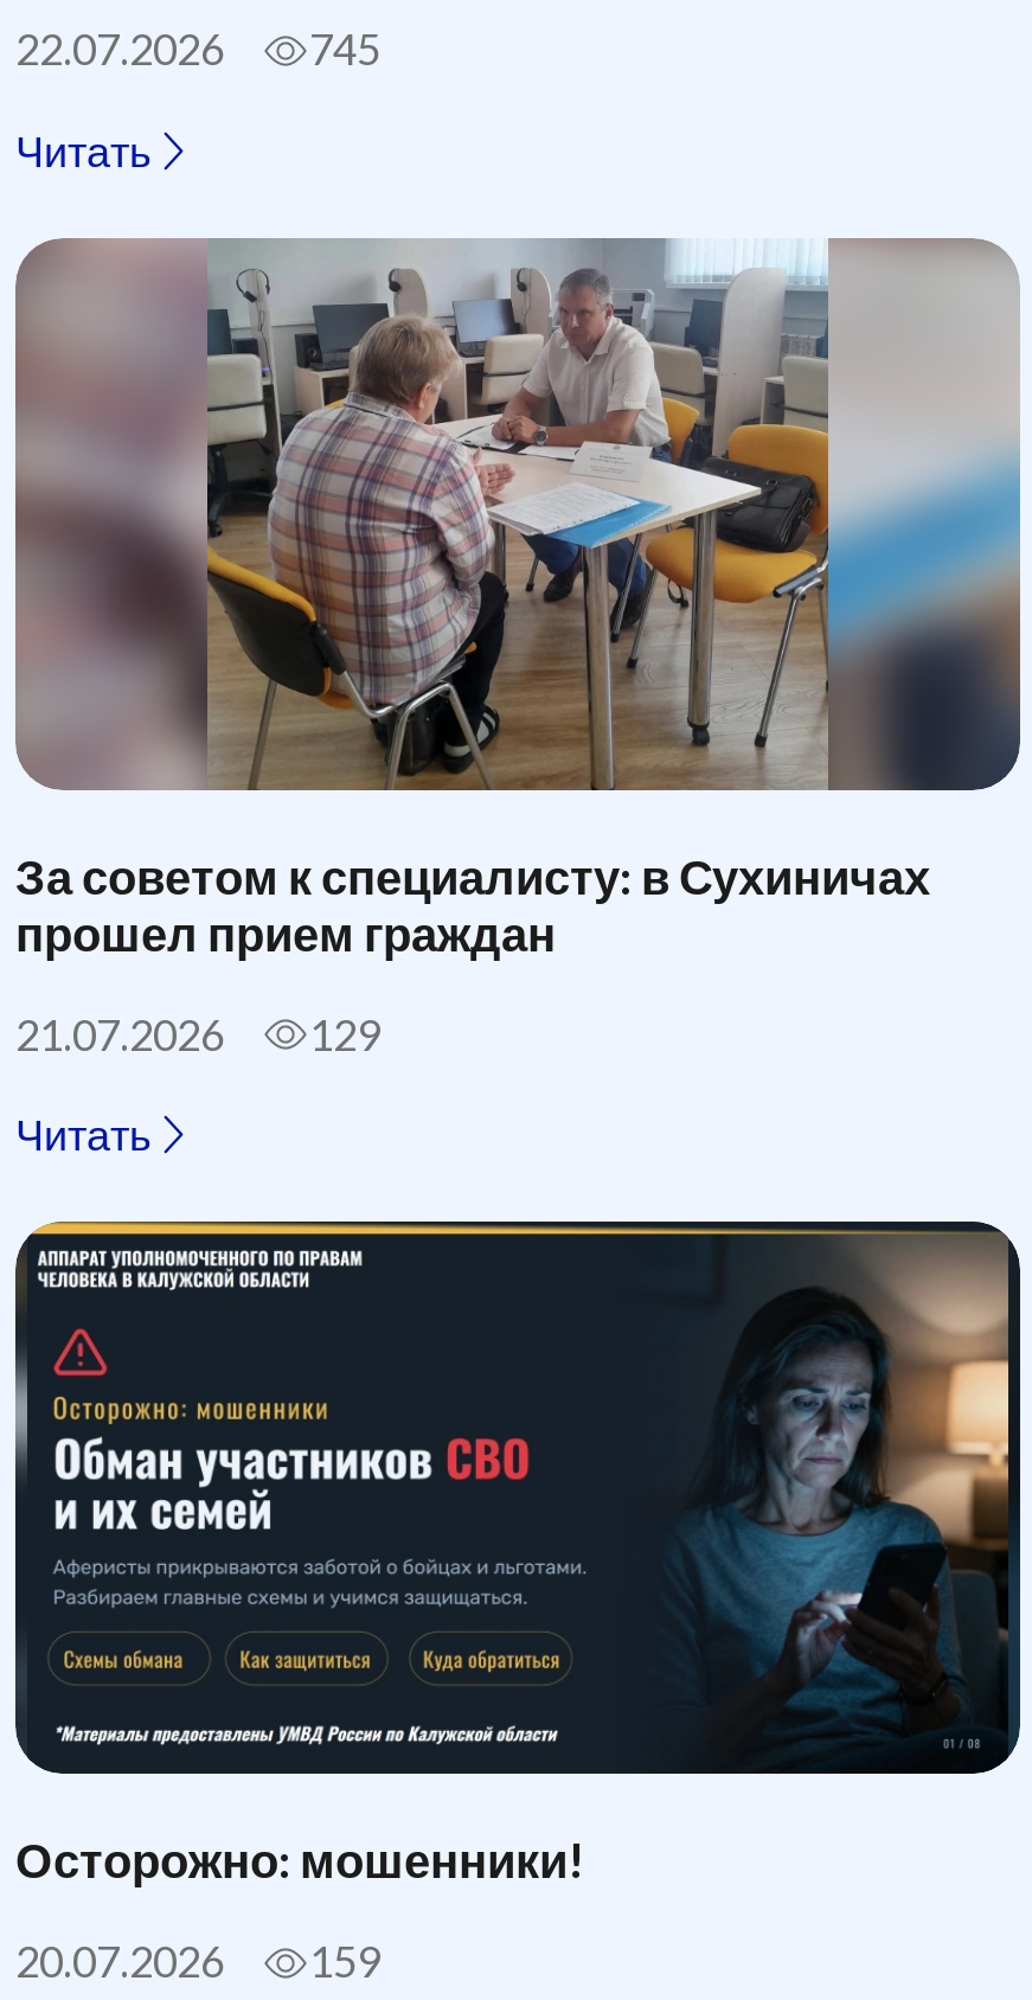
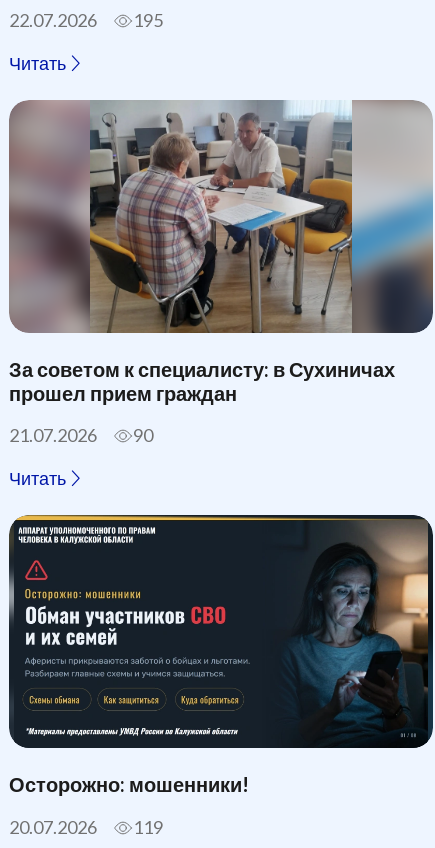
[15,24,380,76] 22.07.2026 745 -> [9,9,163,31] 22.07.2026 195
[15,1008,380,1060] 21.07.2026 129 -> [9,424,153,446] 21.07.2026 90
[15,1936,380,1988] 20.07.2026 159 -> [9,816,163,838] 20.07.2026 119

